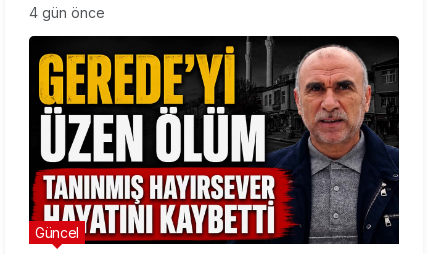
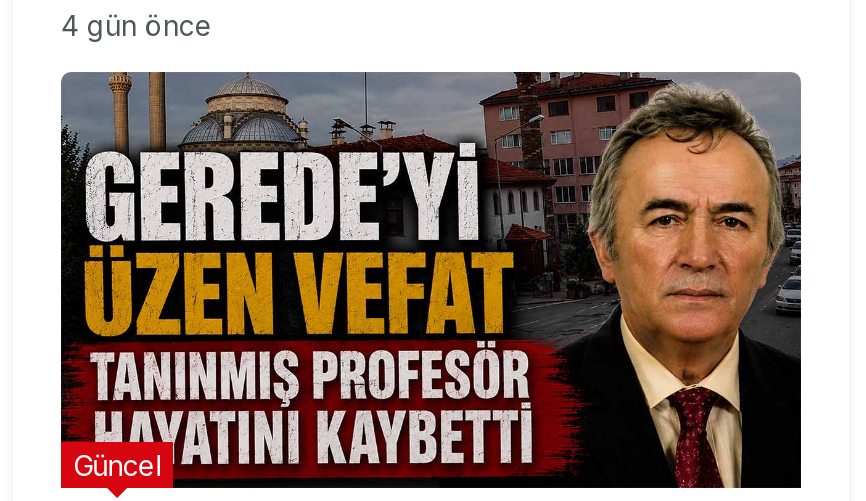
[28,35,399,244] [image] -> [59,70,801,490] [image]

